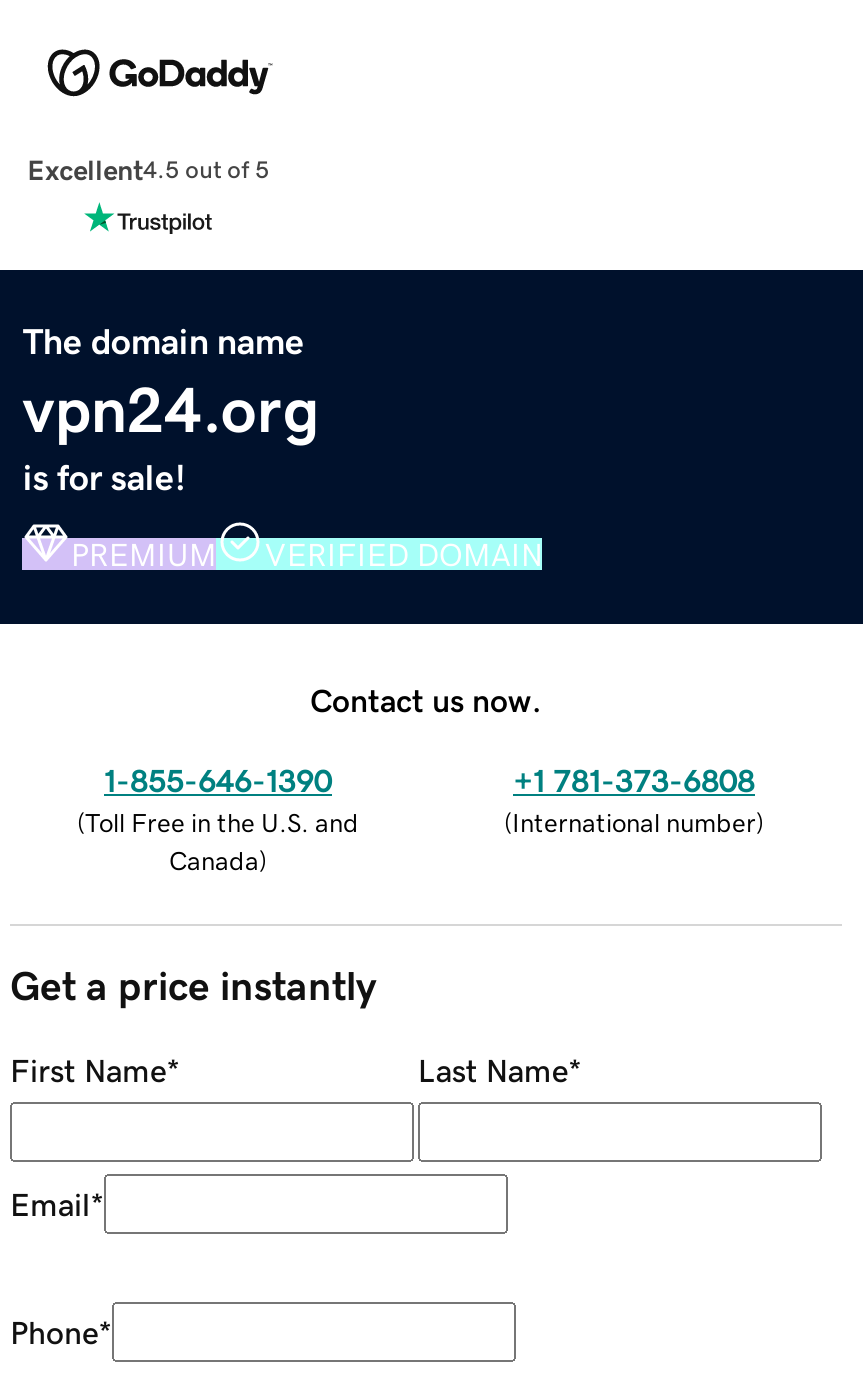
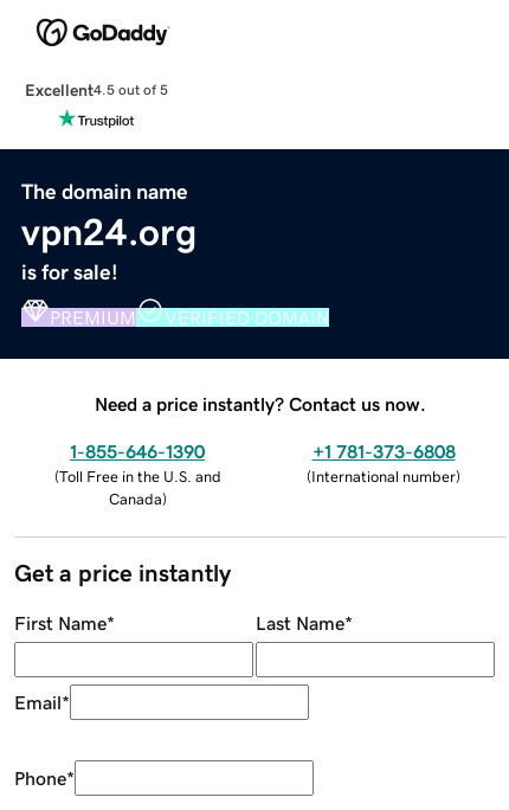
[310,683,542,715] Contact us now. -> [95,394,426,413] Need a price instantly? Contact us now.

